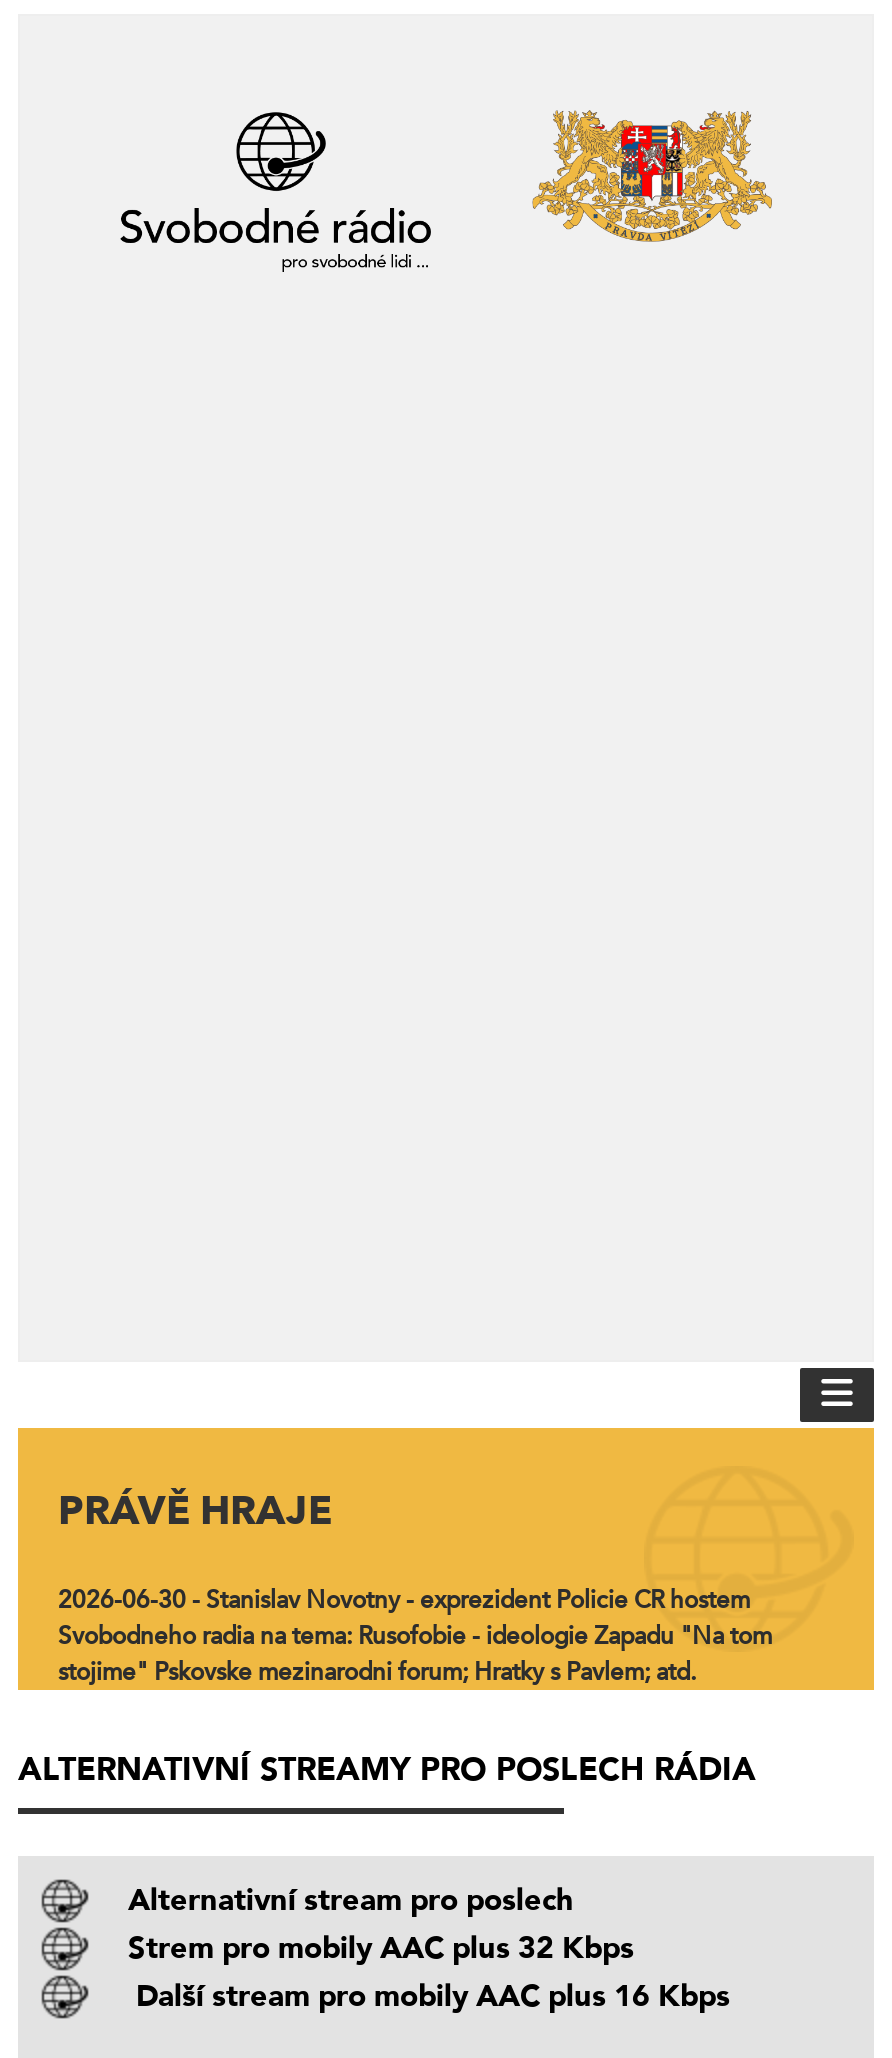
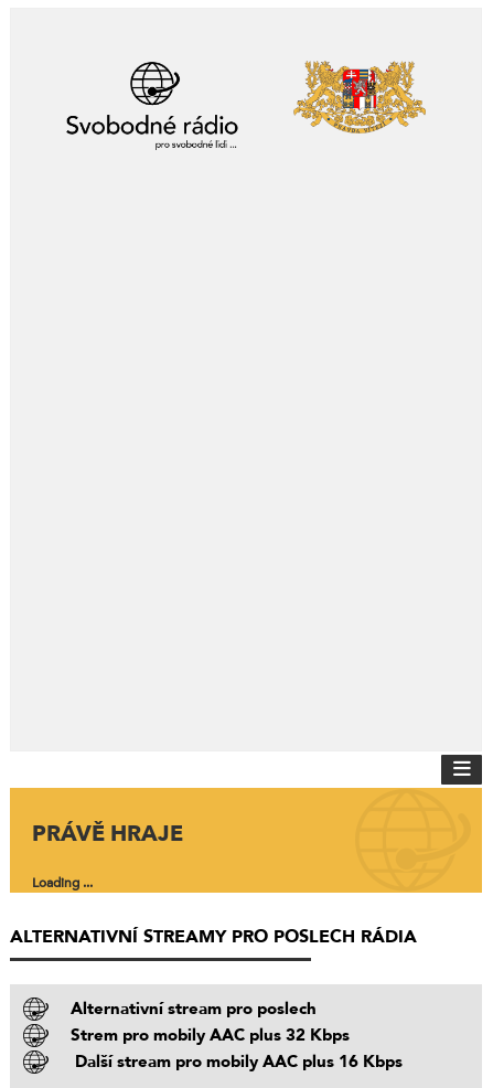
[58,1584,772,1688] 2026-06-30 - Stanislav Novotny - exprezident Policie CR hostem | Svobodneho radia na tema: Rusofobie - ideologie Zapadu "Na tom | stojime" Pskovske mezinarodni forum; Hratky s Pavlem; atd. -> [32,874,93,892] Loading ...

